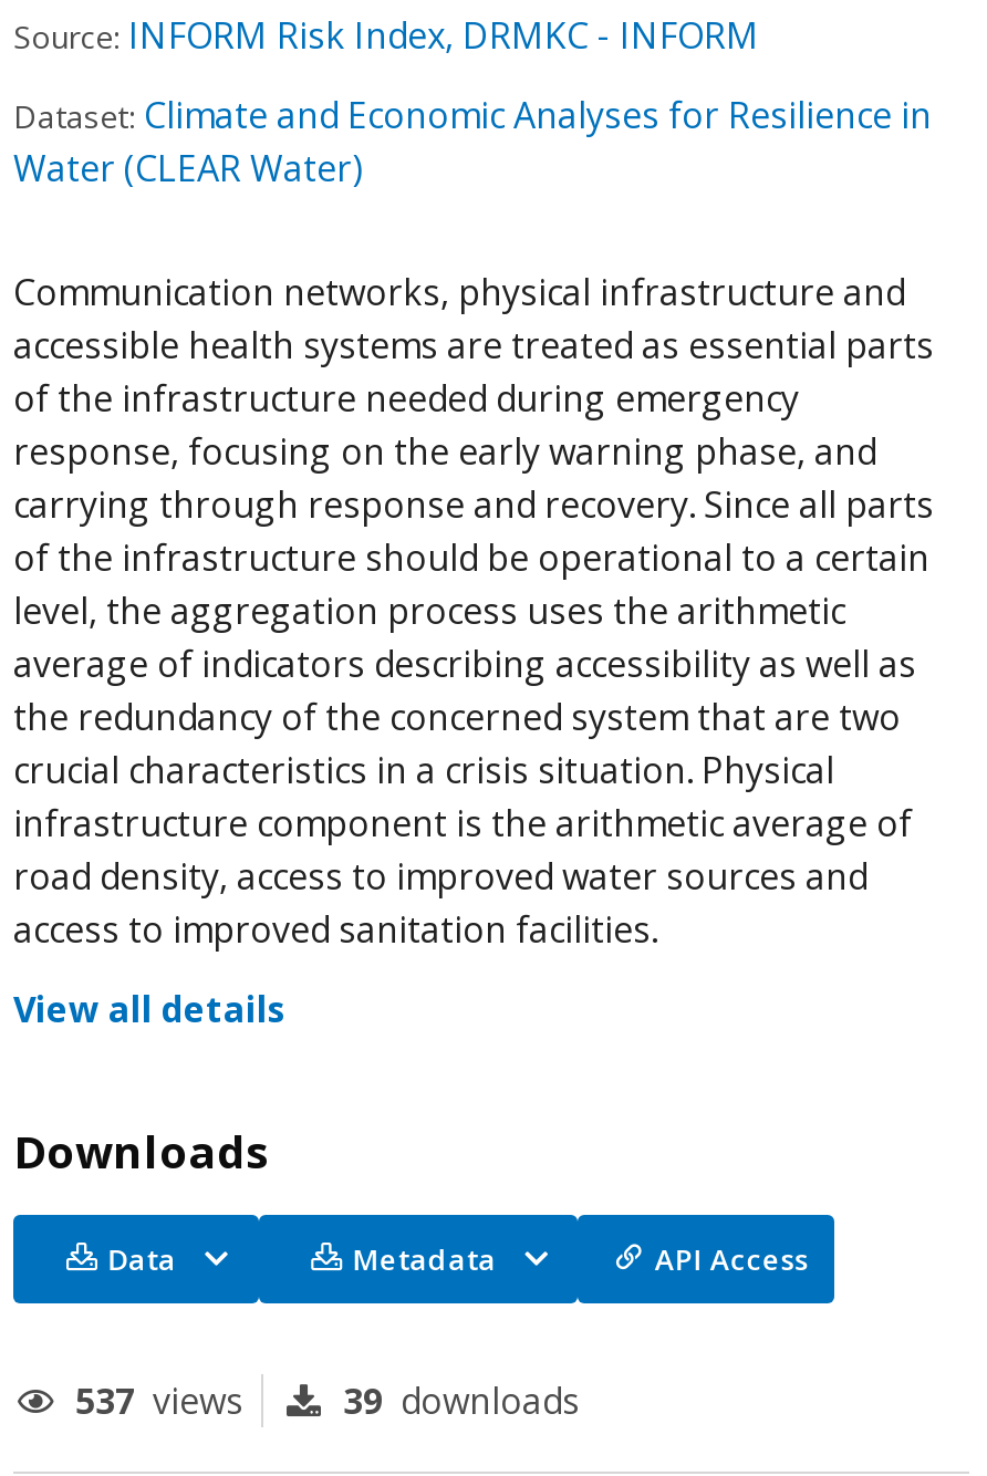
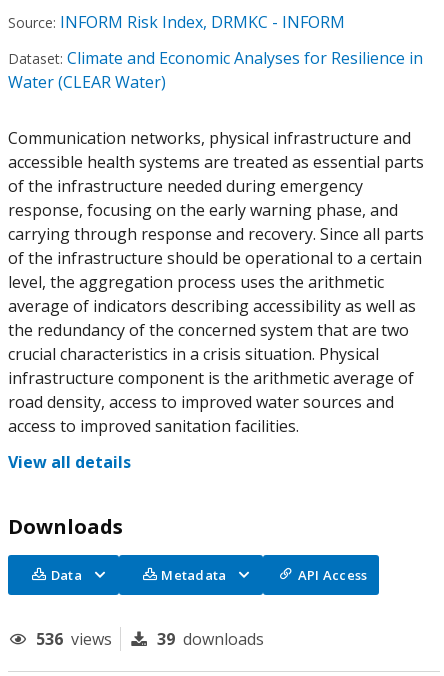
[75,1376,243,1425] 537 views -> [36,628,112,650] 536 views

